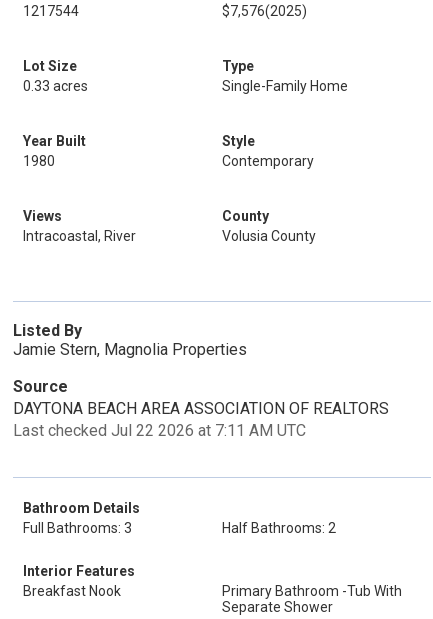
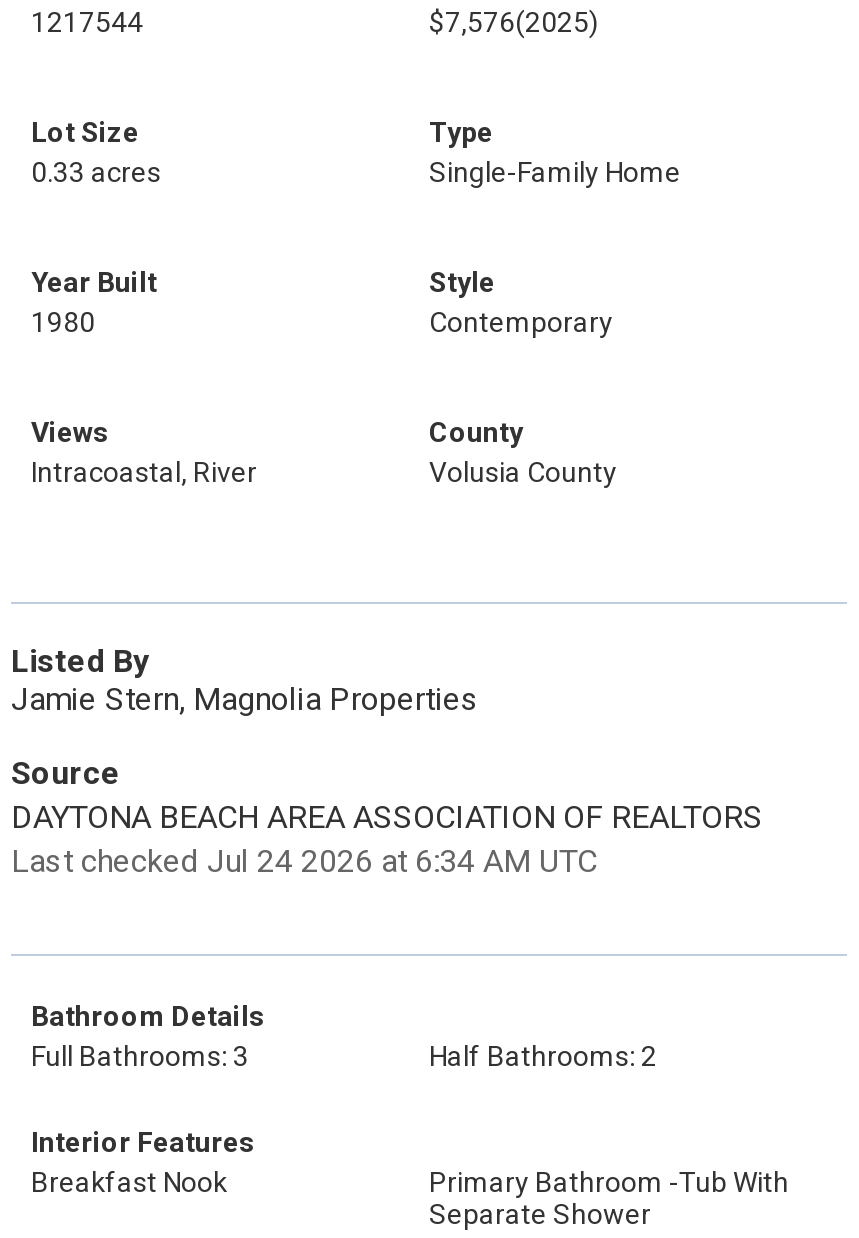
[13,421,306,440] Last checked Jul 22 2026 at 7:11 AM UTC -> [11,842,597,880] Last checked Jul 24 2026 at 6:34 AM UTC

